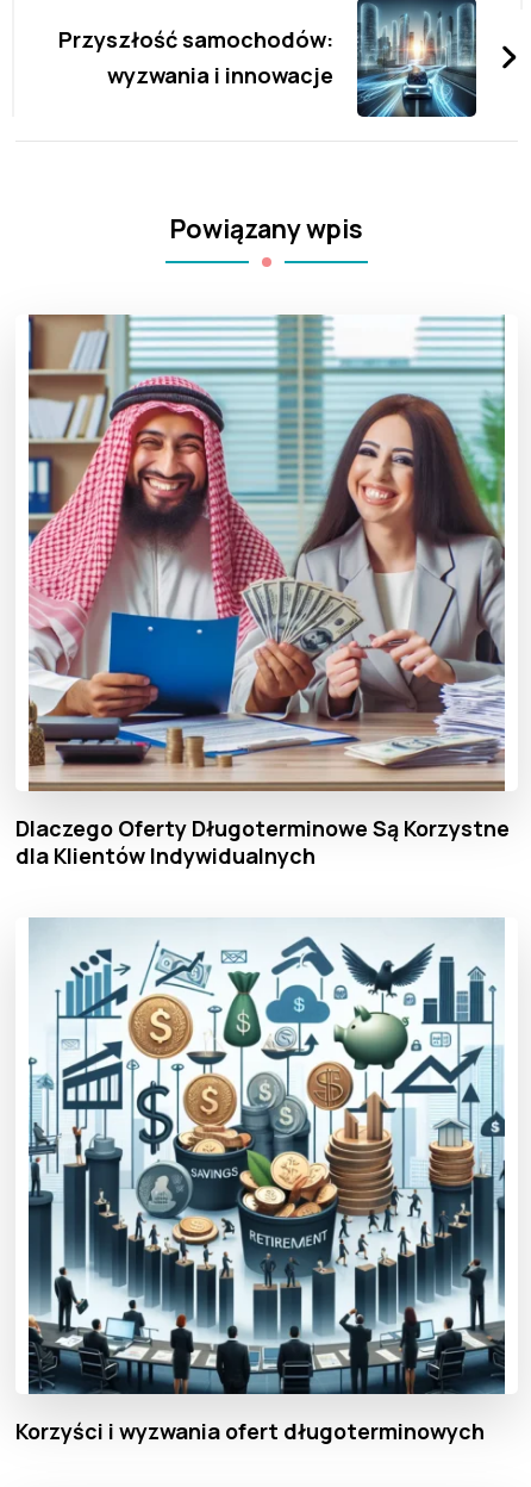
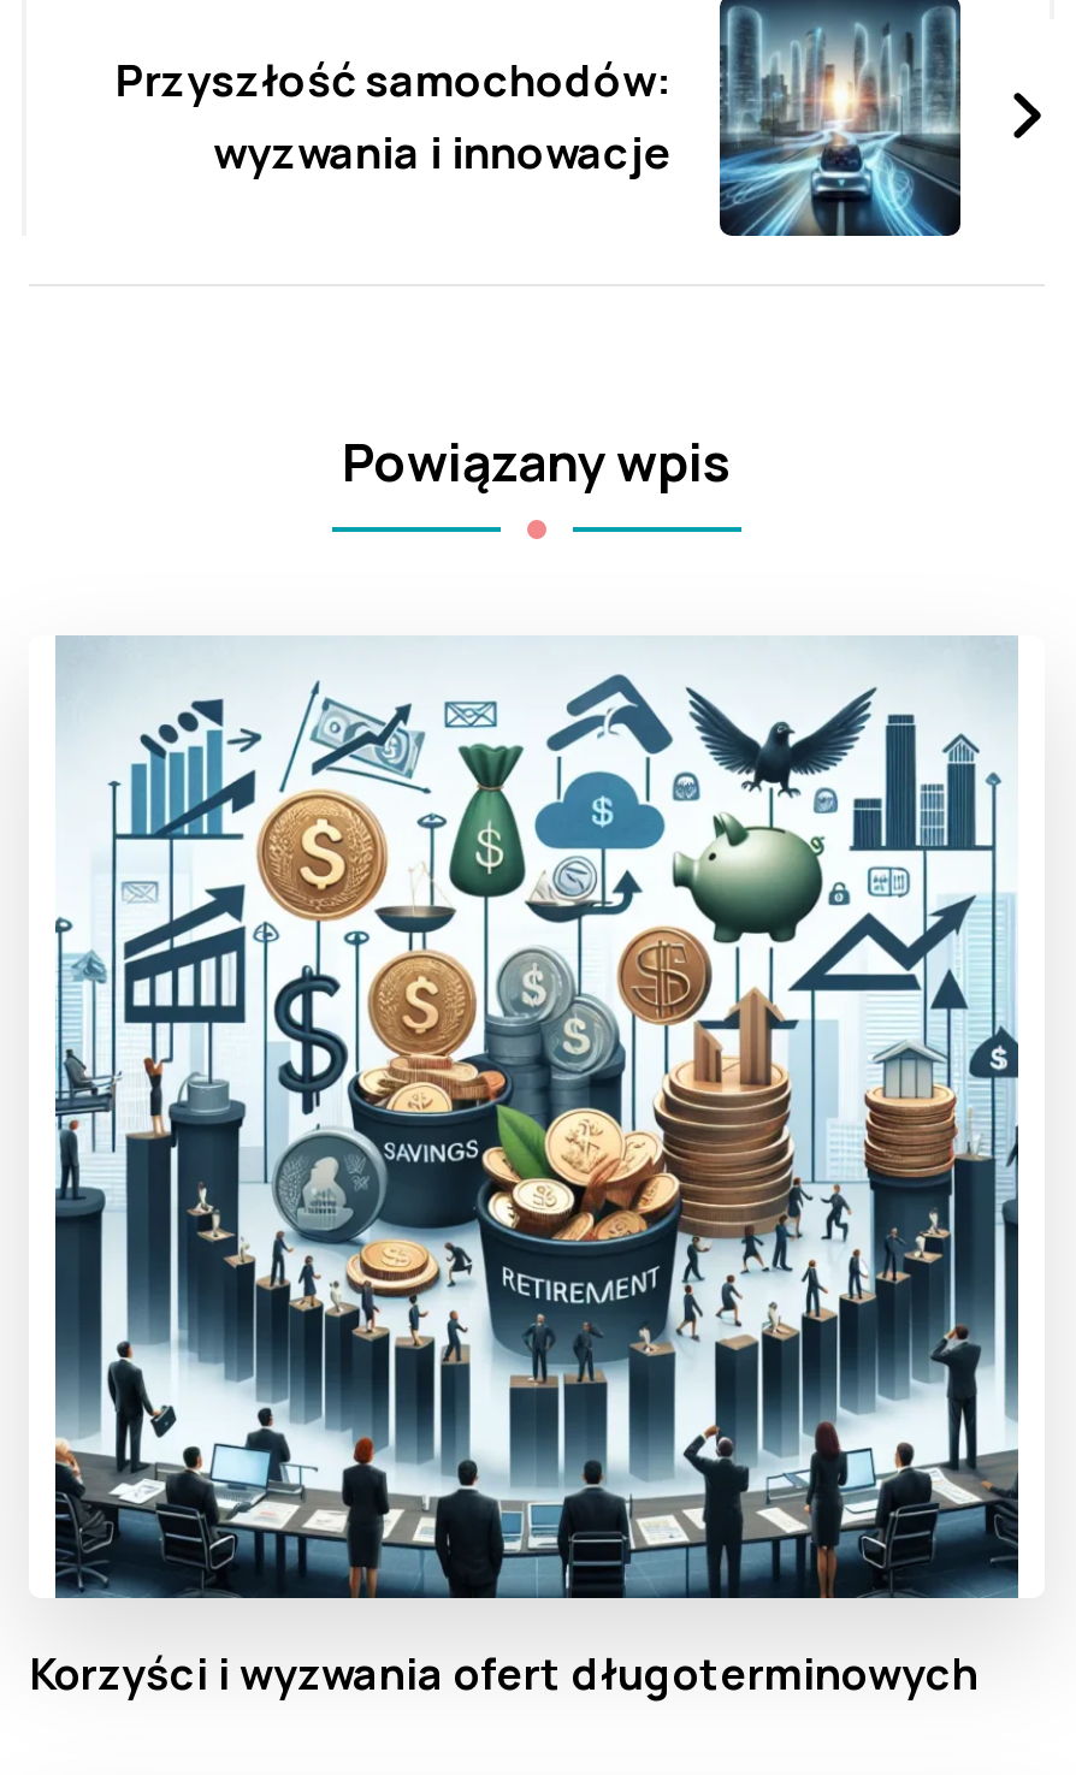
[16,313,510,870] [image] | Dlaczego Oferty Długoterminowe Są Korzystne | dla Klientów Indywidualnych -> none

